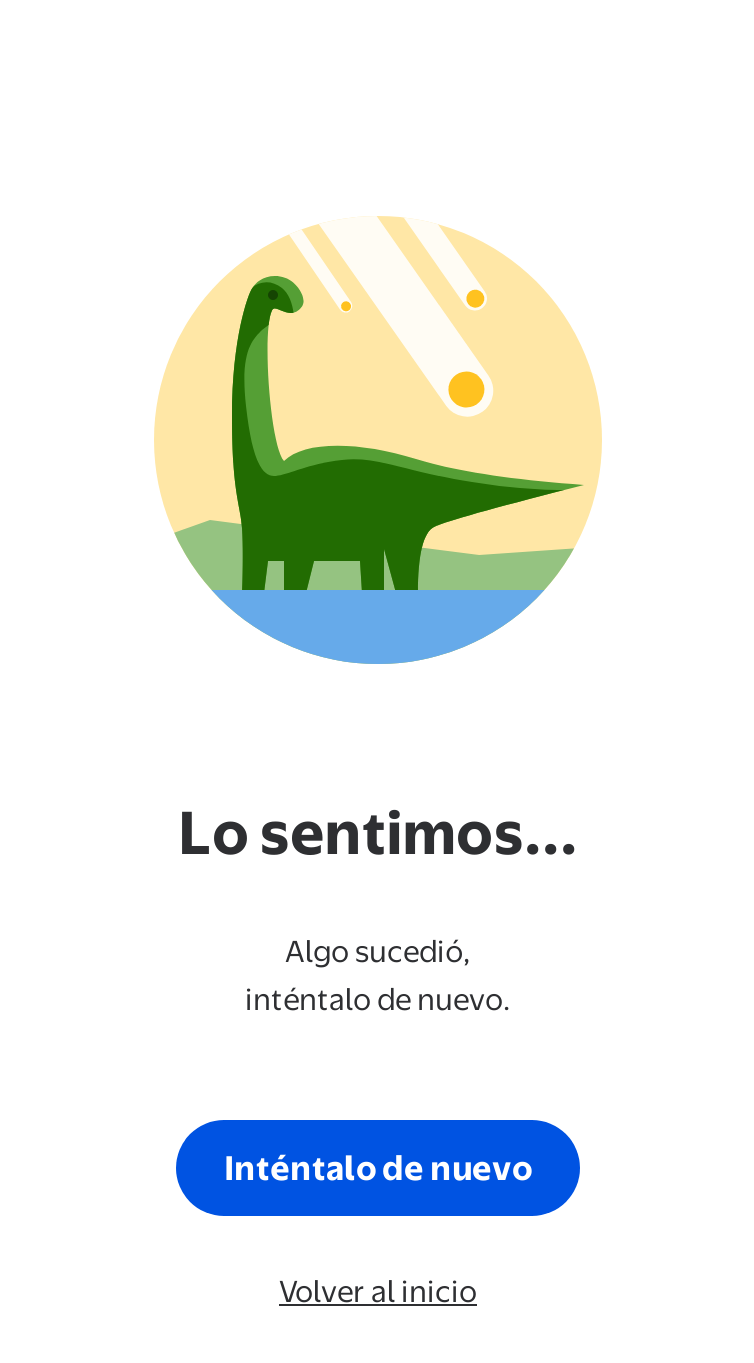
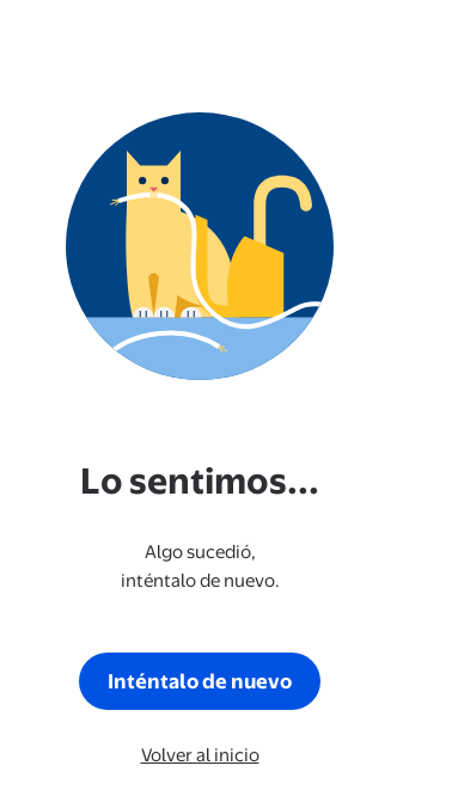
[154,216,602,618] [image] -> [65,111,335,354] [image]

